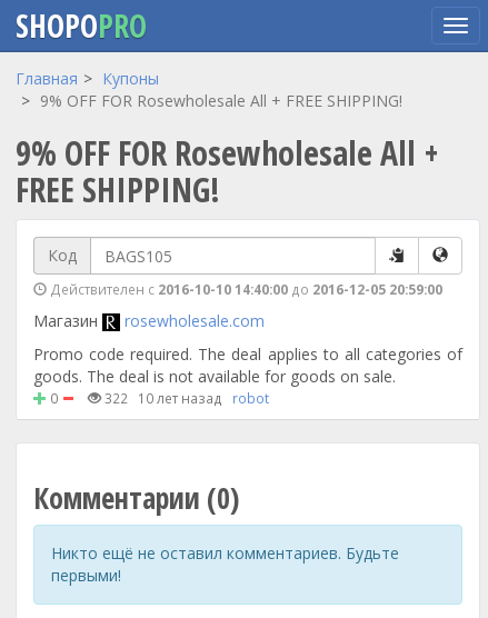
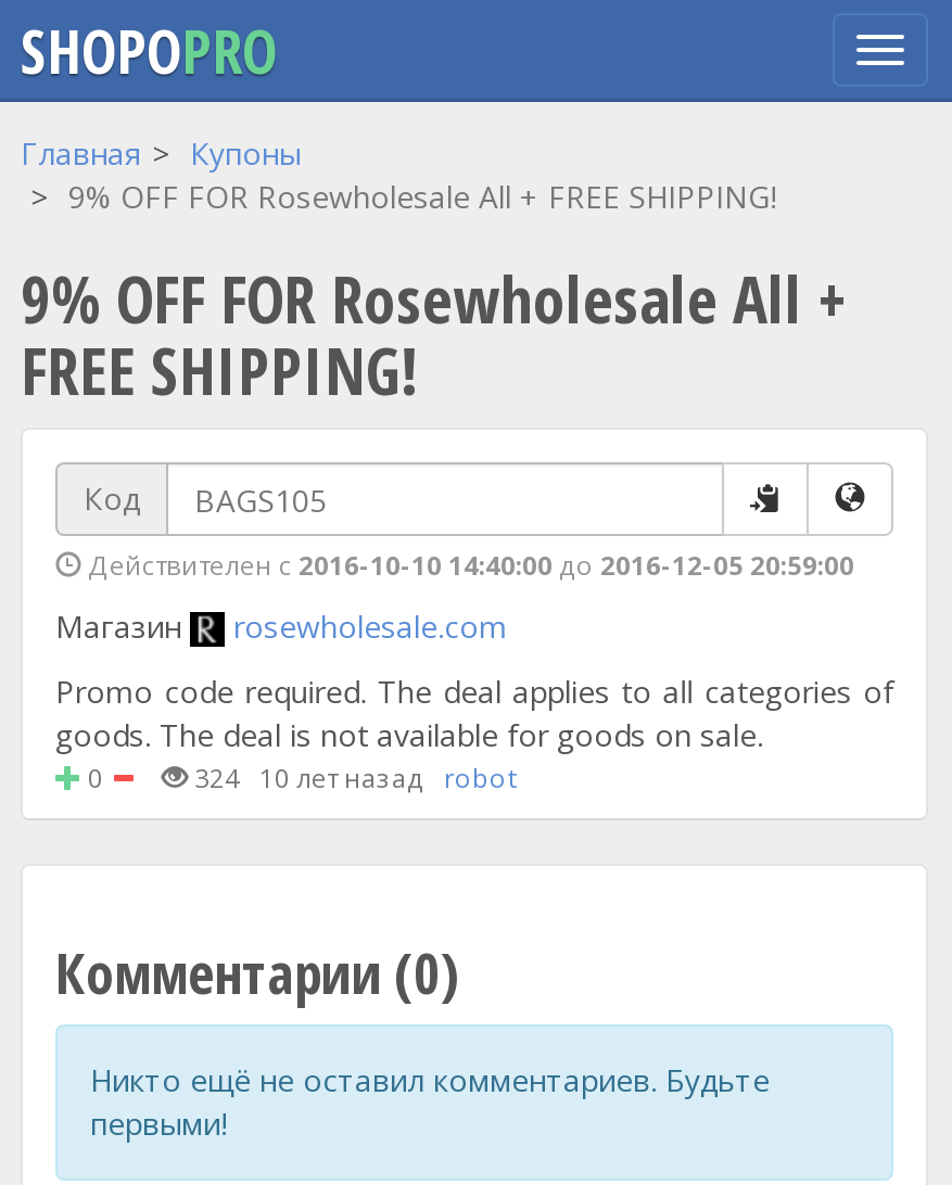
[101,389,269,407] 322 10 лет назад robot -> [188,760,516,794] 324 10 лет назад robot

